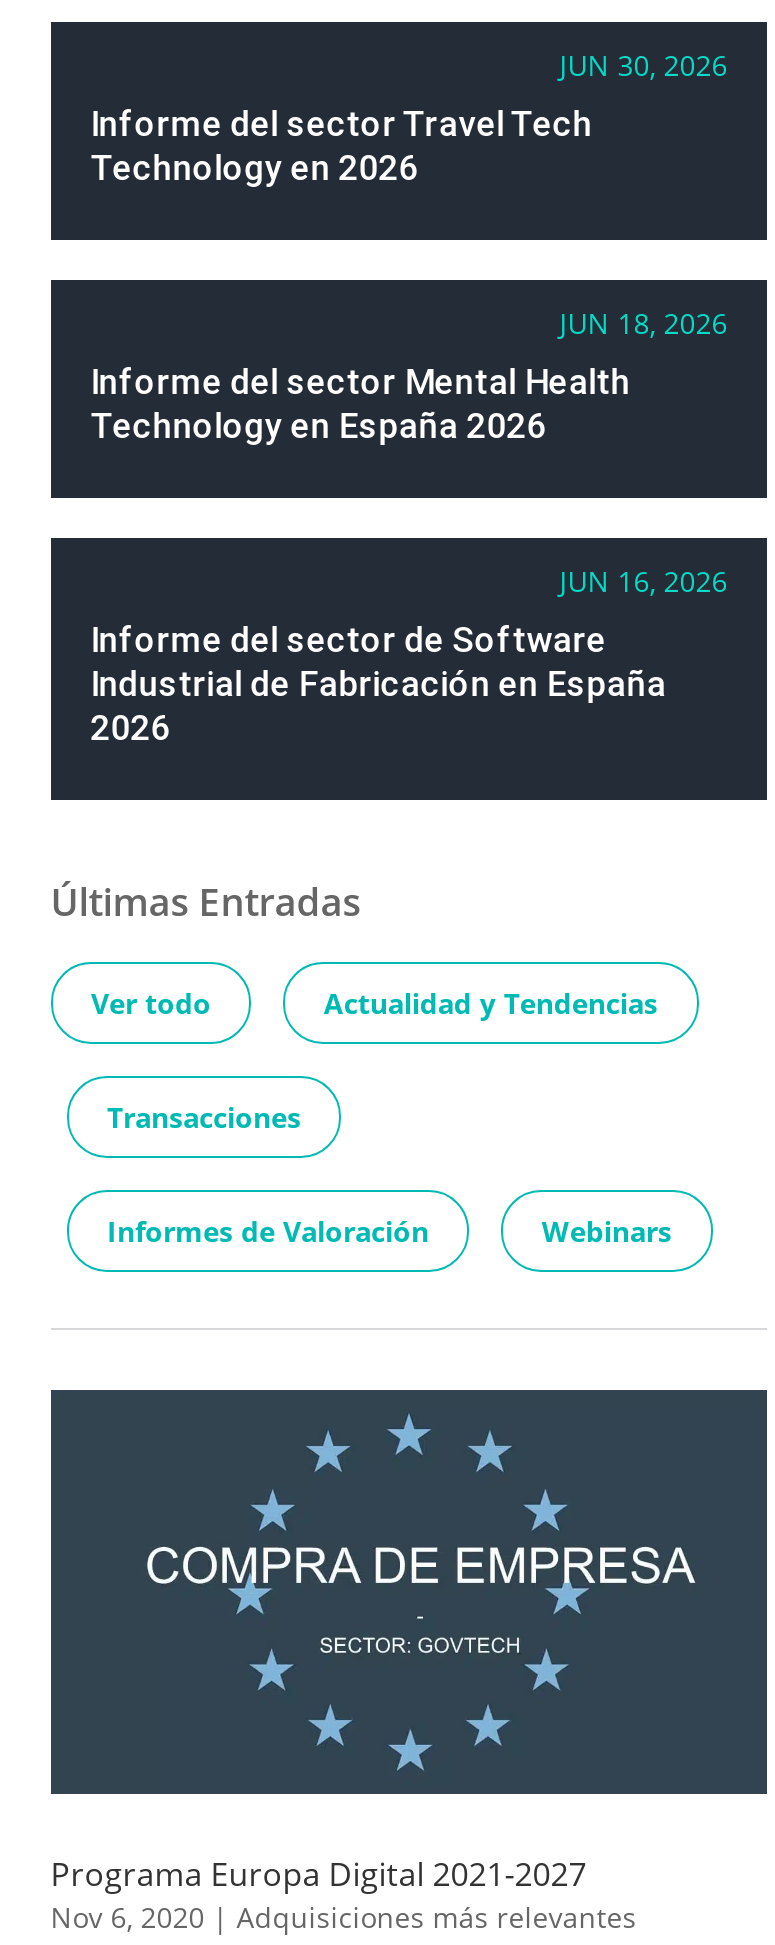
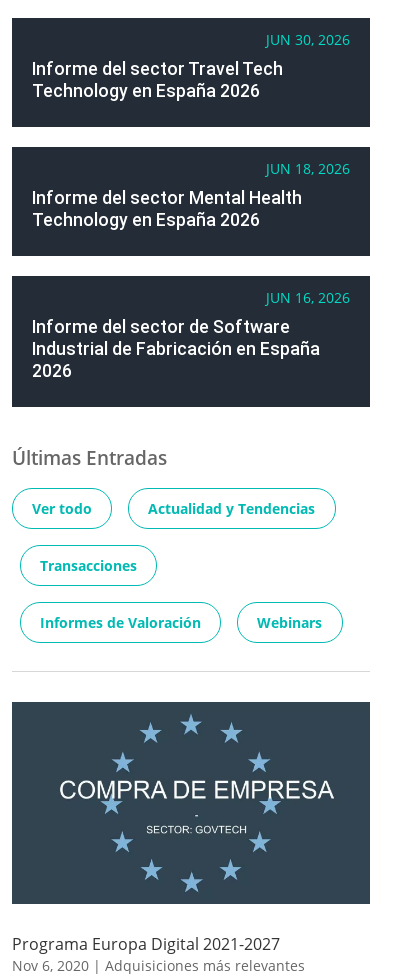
[91,148,419,188] Technology en 2026 -> [32,81,260,101] Technology en España 2026

